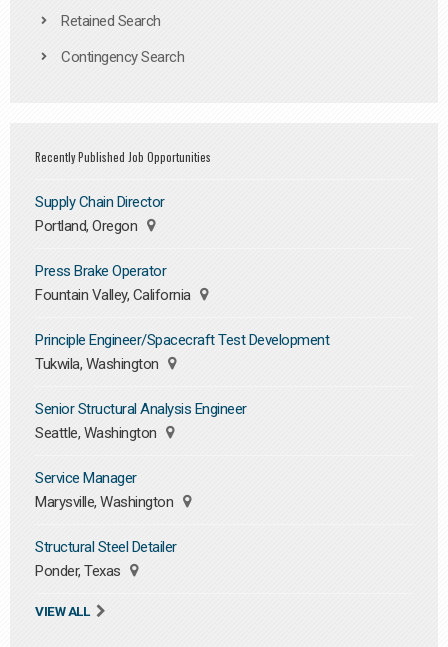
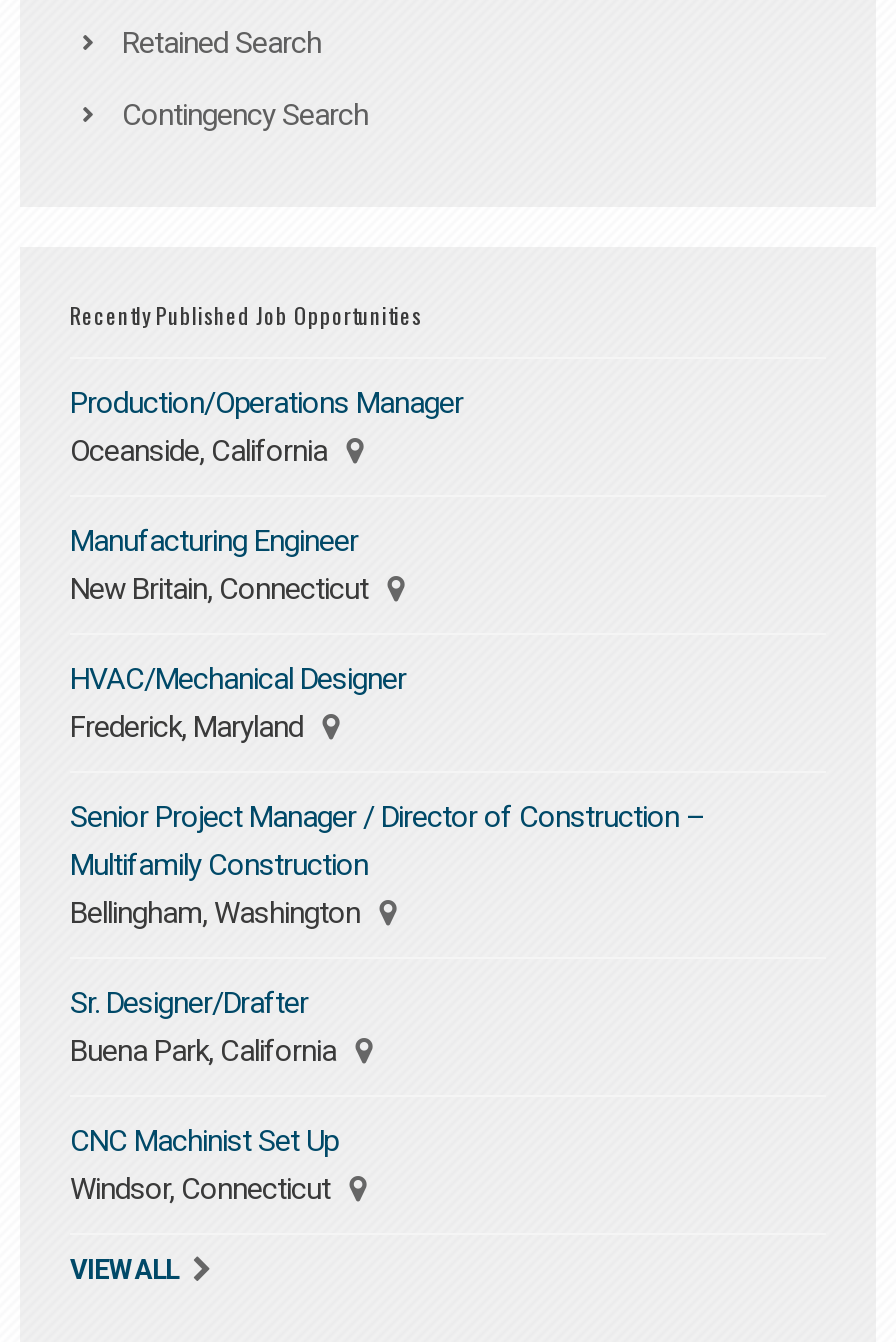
[35,193,164,235] Supply Chain Director | Portland, Oregon -> [70,386,463,470] Production/Operations Manager | Oceanside, California
[35,262,194,304] Press Brake Operator | Fountain Valley, California -> [70,524,375,608] Manufacturing Engineer | New Britain, Connecticut
[35,331,329,373] Principle Engineer/Spacecraft Test Development | Tukwila, Washington -> [70,662,406,746] HVAC/Mechanical Designer | Frederick, Maryland
[35,400,246,442] Senior Structural Analysis Engineer | Seattle, Washington -> [70,800,703,932] Senior Project Manager / Director of Construction – | Multifamily Construction | Bellingham, Washington
[35,469,176,511] Service Manager | Marysville, Washington -> [70,986,343,1070] Sr. Designer/Drafter | Buena Park, California
[35,538,176,580] Structural Steel Detailer | Ponder, Texas -> [70,1124,338,1208] CNC Machinist Set Up | Windsor, Connecticut

